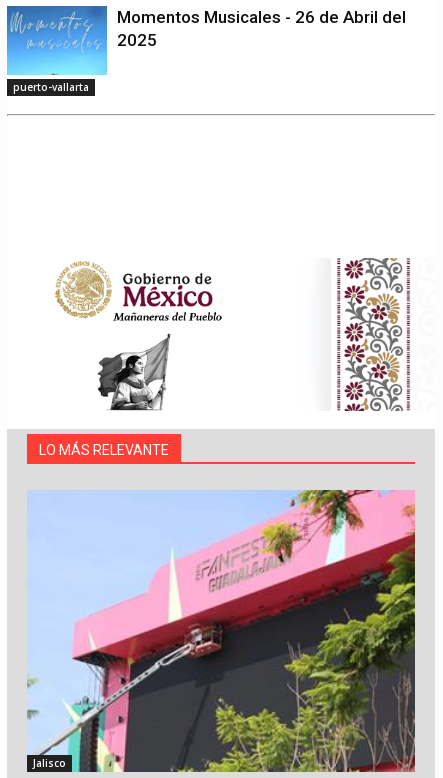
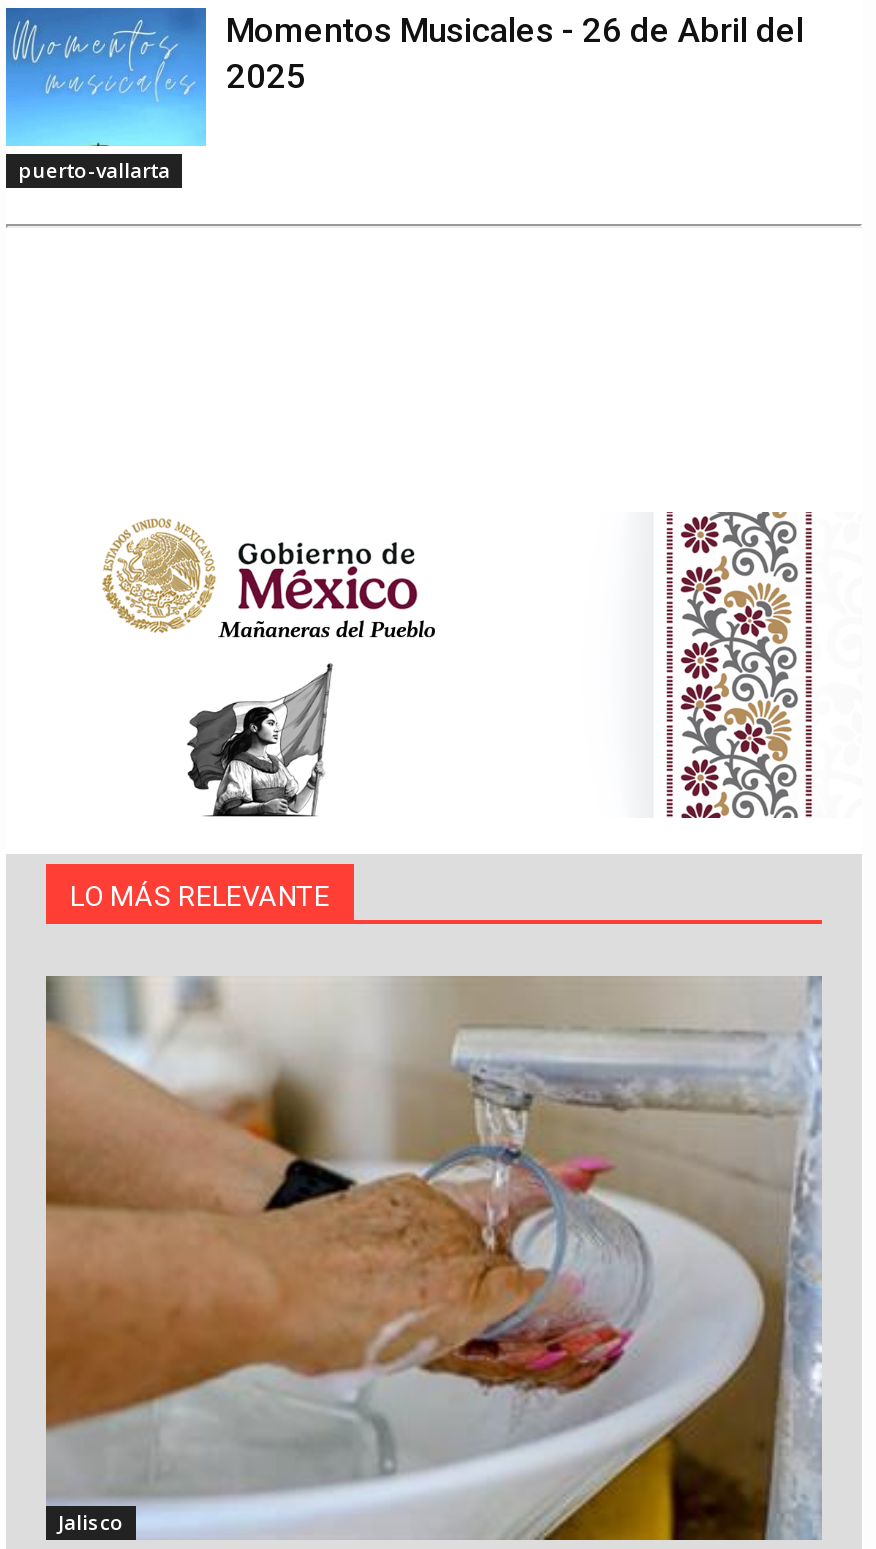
[27,489,416,773] [image] -> [44,974,822,1540] [image]

